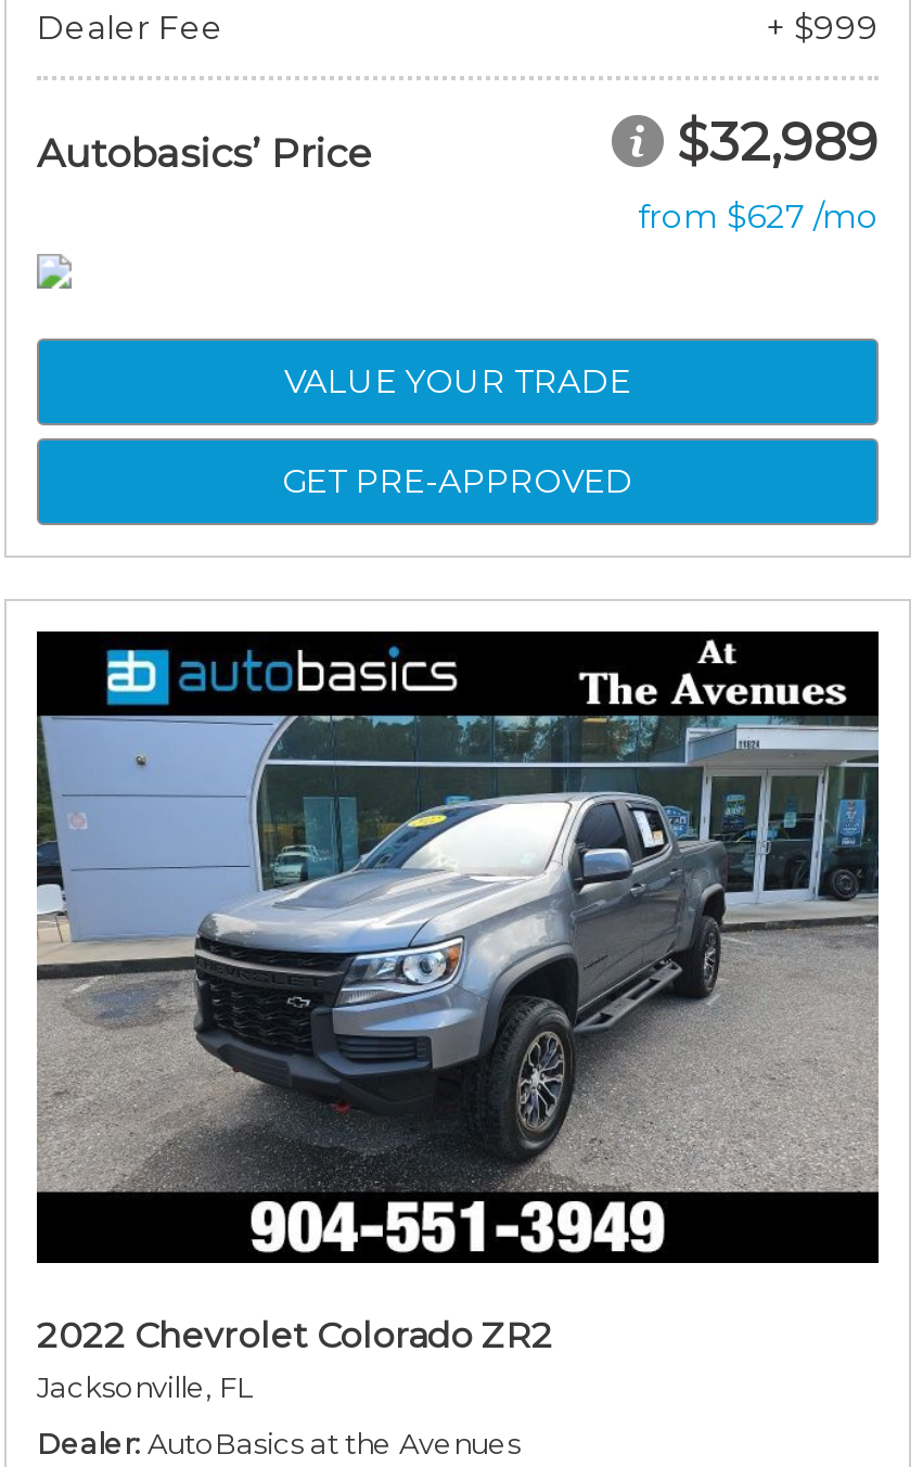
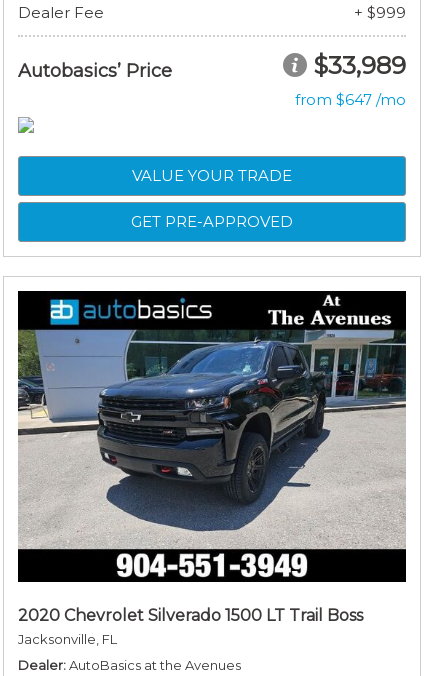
[677,111,879,174] $32,989 -> [313,51,406,80] $33,989
[638,195,879,237] from $627 /mo -> [295,90,406,109] from $647 /mo
[37,714,879,1191] [image] -> [18,330,406,550] [image]
[37,1315,553,1356] 2022 Chevrolet Colorado ZR2 -> [18,606,363,625] 2020 Chevrolet Silverado 1500 LT Trail Boss

